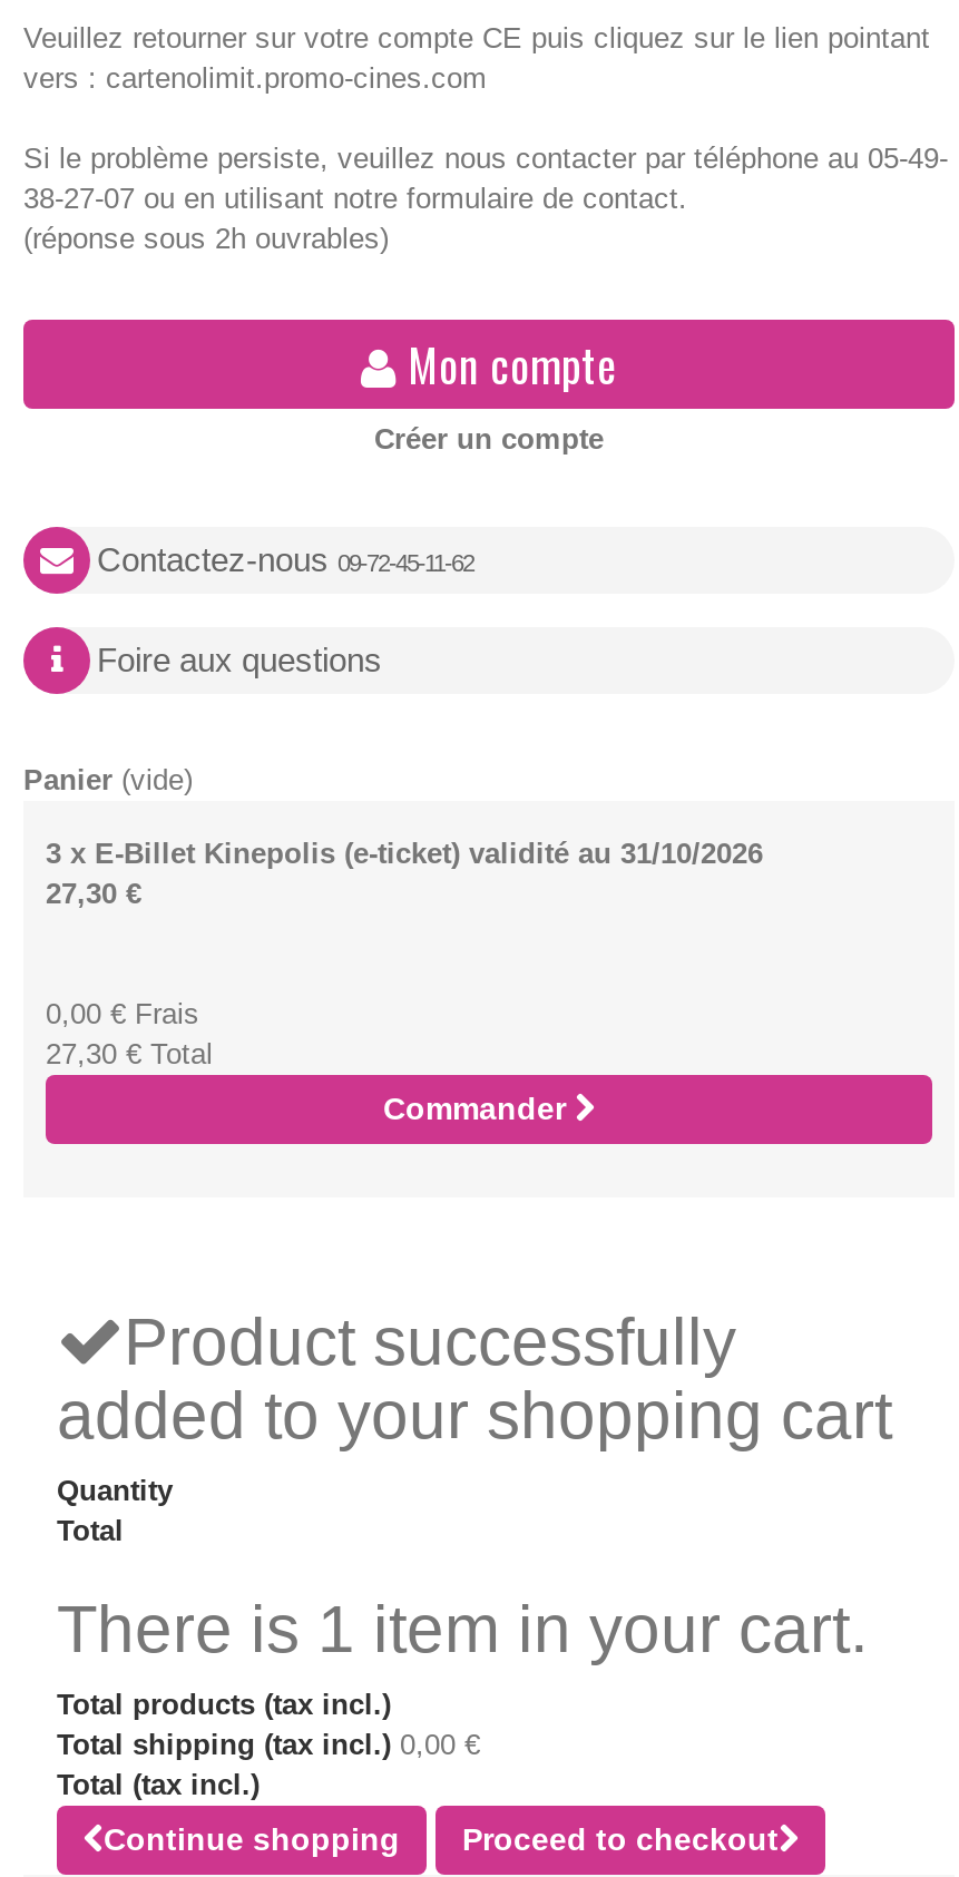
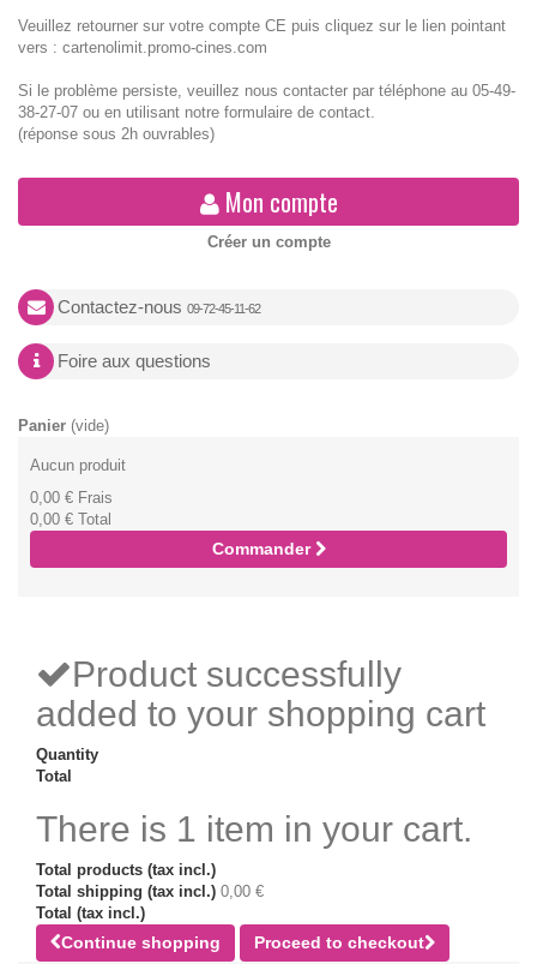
[46,837,763,910] 3 x E-Billet Kinepolis (e-ticket) validité au 31/10/2026 | 27,30 € -> [30,456,126,474] Aucun produit
[46,1037,213,1071] 27,30 € Total -> [30,510,111,528] 0,00 € Total

